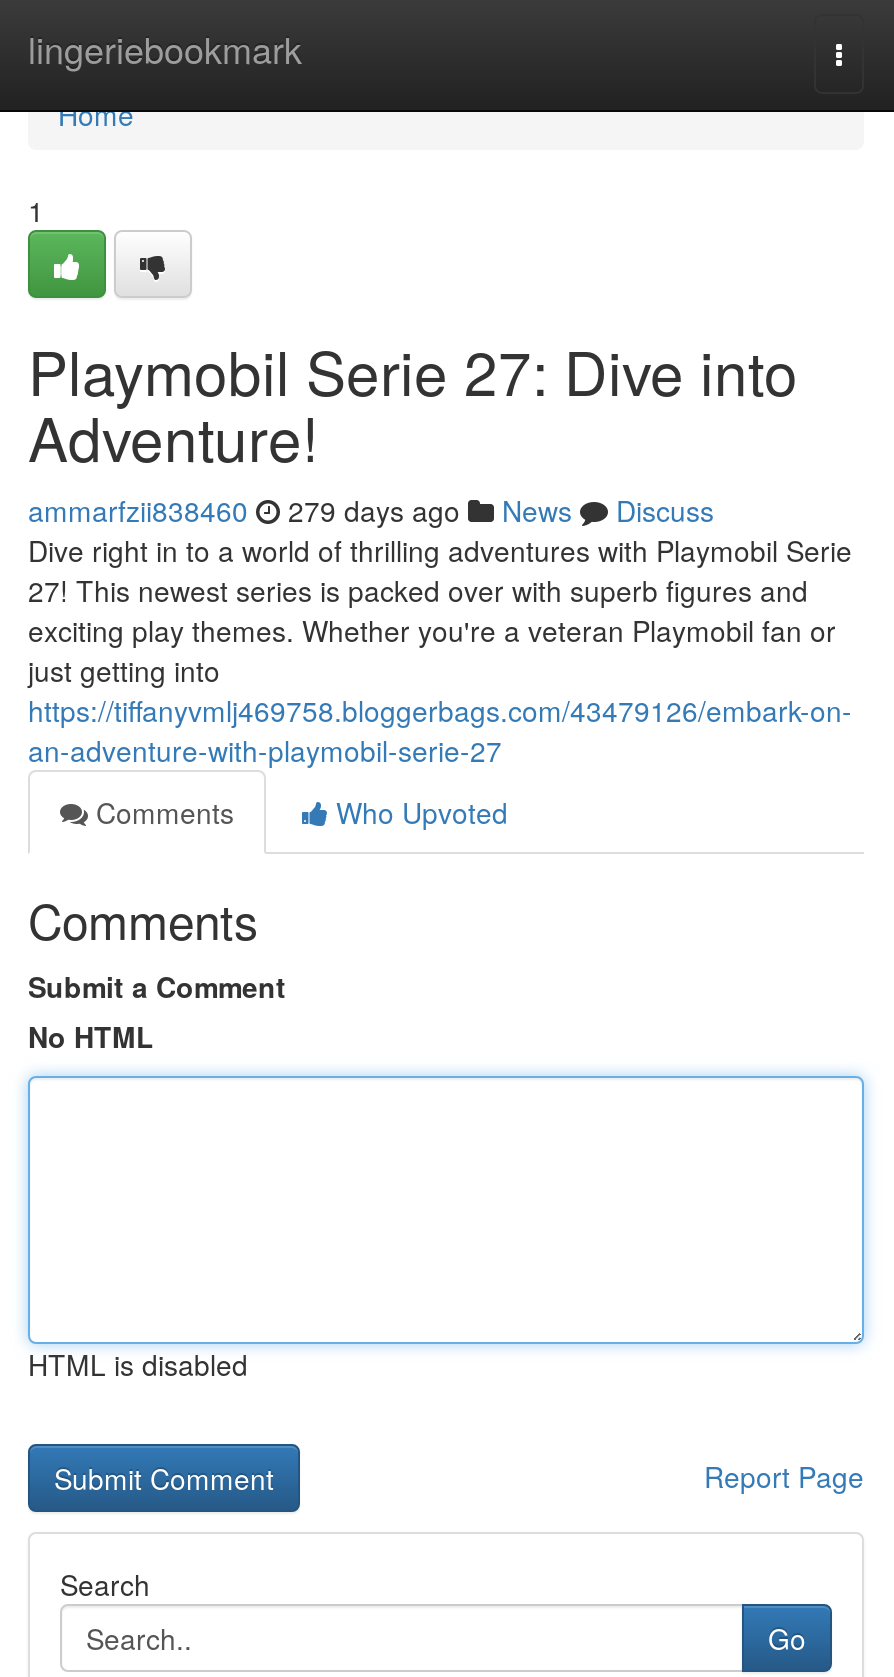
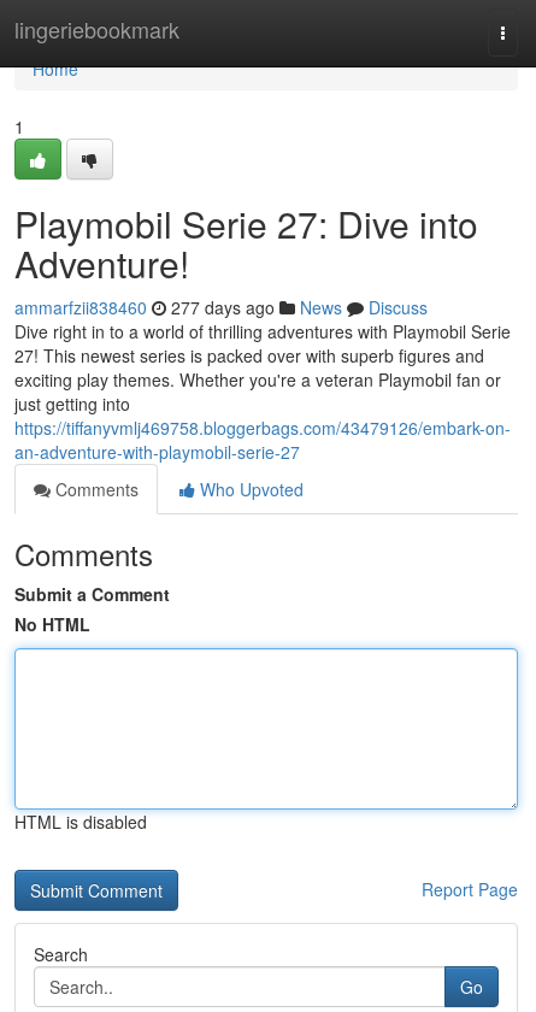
[28,490,714,530] ammarfzii838460 279 days ago News Discuss -> [14,295,428,319] ammarfzii838460 277 days ago News Discuss

